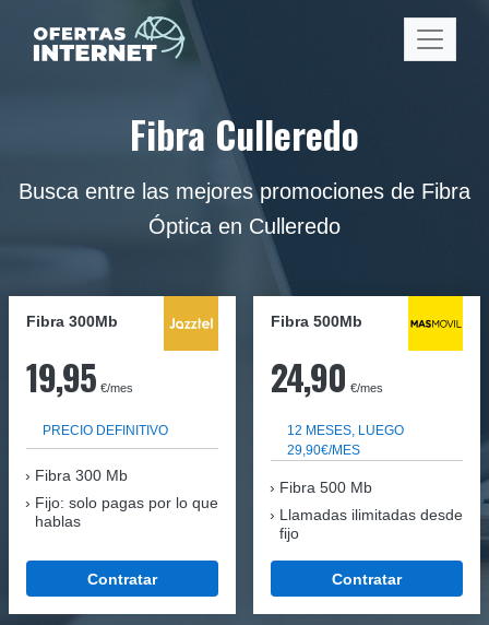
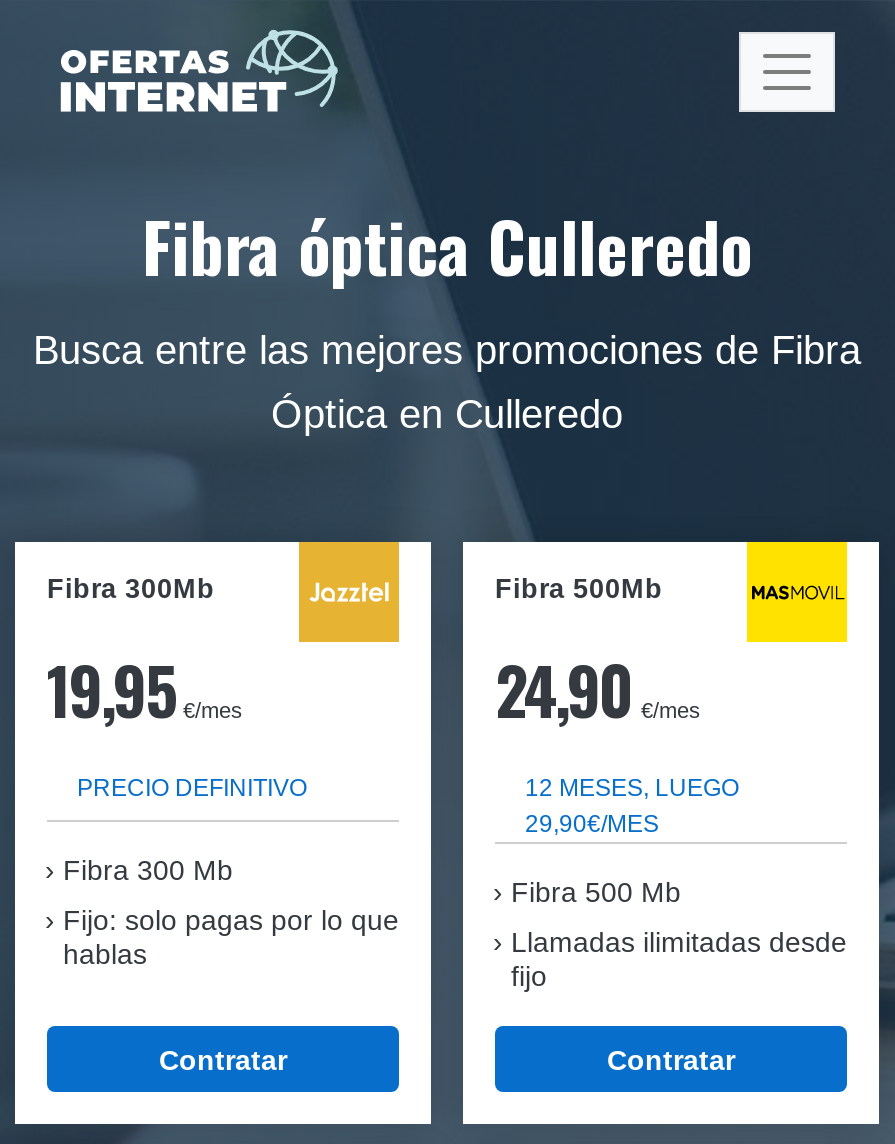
[130,107,359,162] Fibra Culleredo -> [142,196,752,296] Fibra óptica Culleredo

